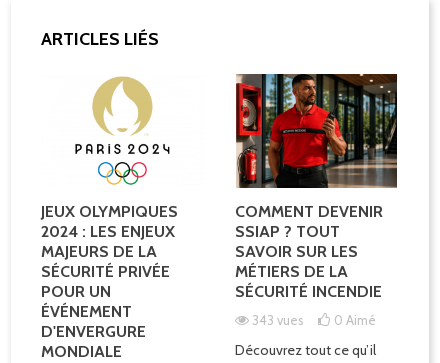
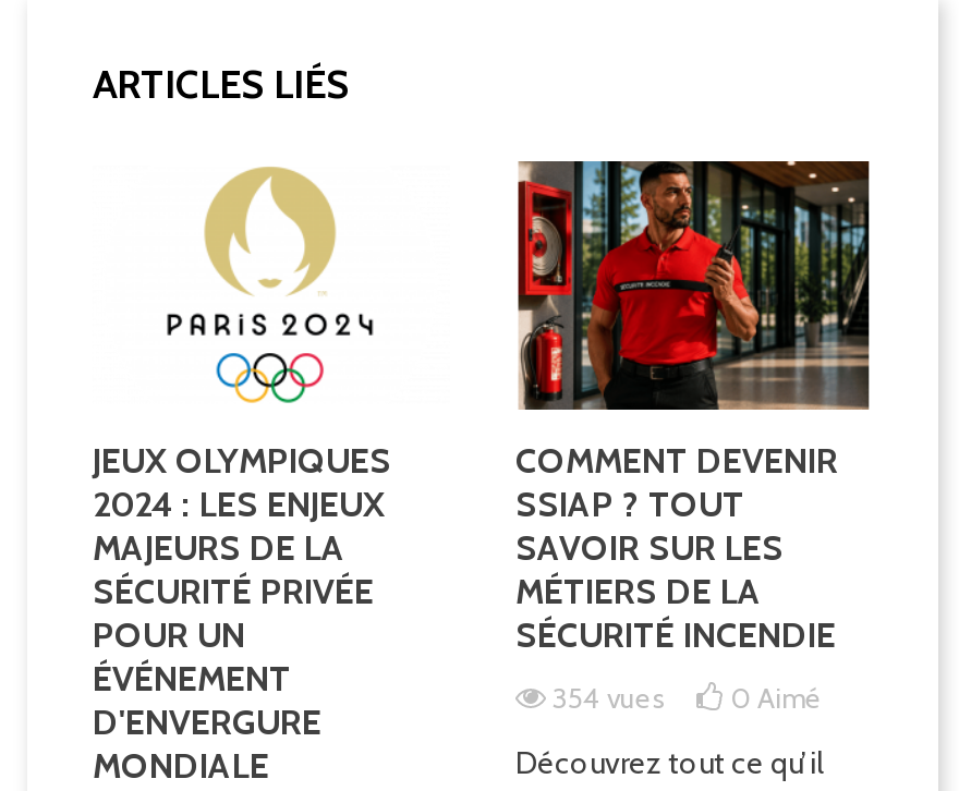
[252,311,304,327] 343 vues -> [553,679,666,714] 354 vues

